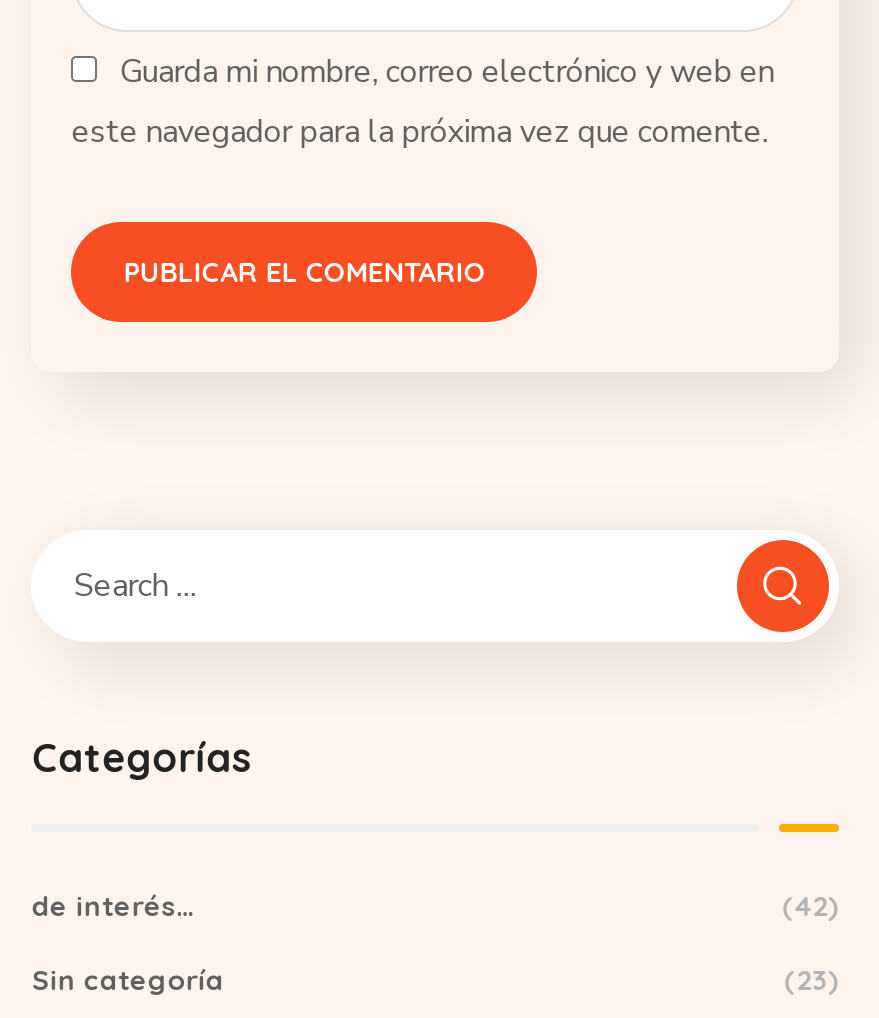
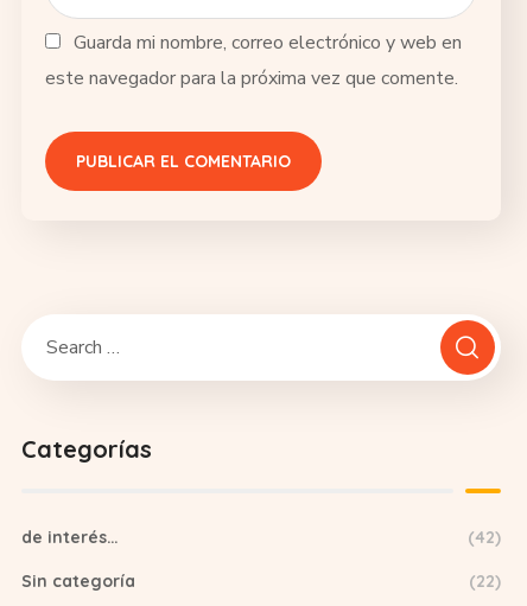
[784,963,838,999] (23) -> [468,571,500,592] (22)

